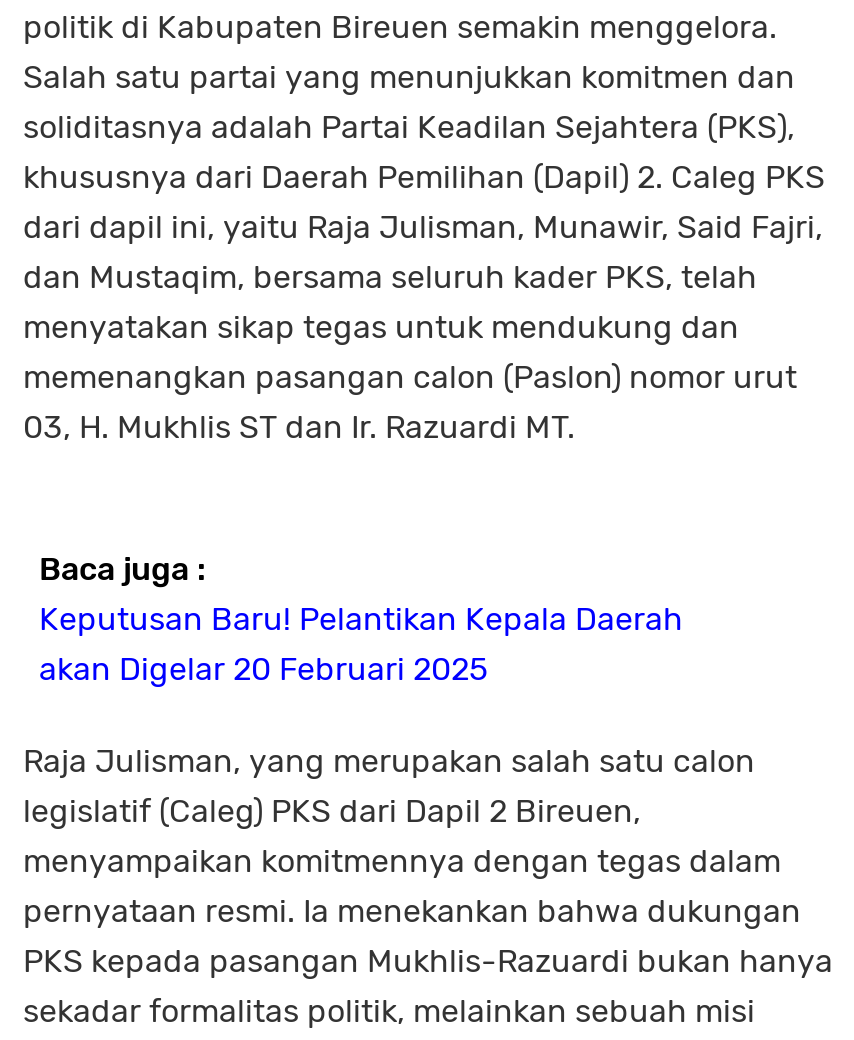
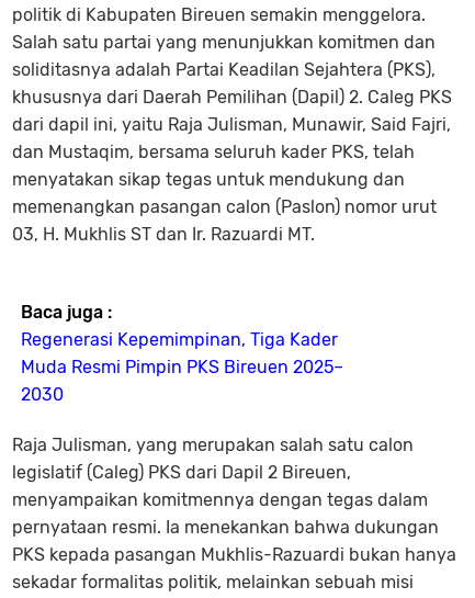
[39,601,683,689] Keputusan Baru! Pelantikan Kepala Daerah | akan Digelar 20 Februari 2025 -> [21,330,343,405] Regenerasi Kepemimpinan, Tiga Kader | Muda Resmi Pimpin PKS Bireuen 2025– | 2030

